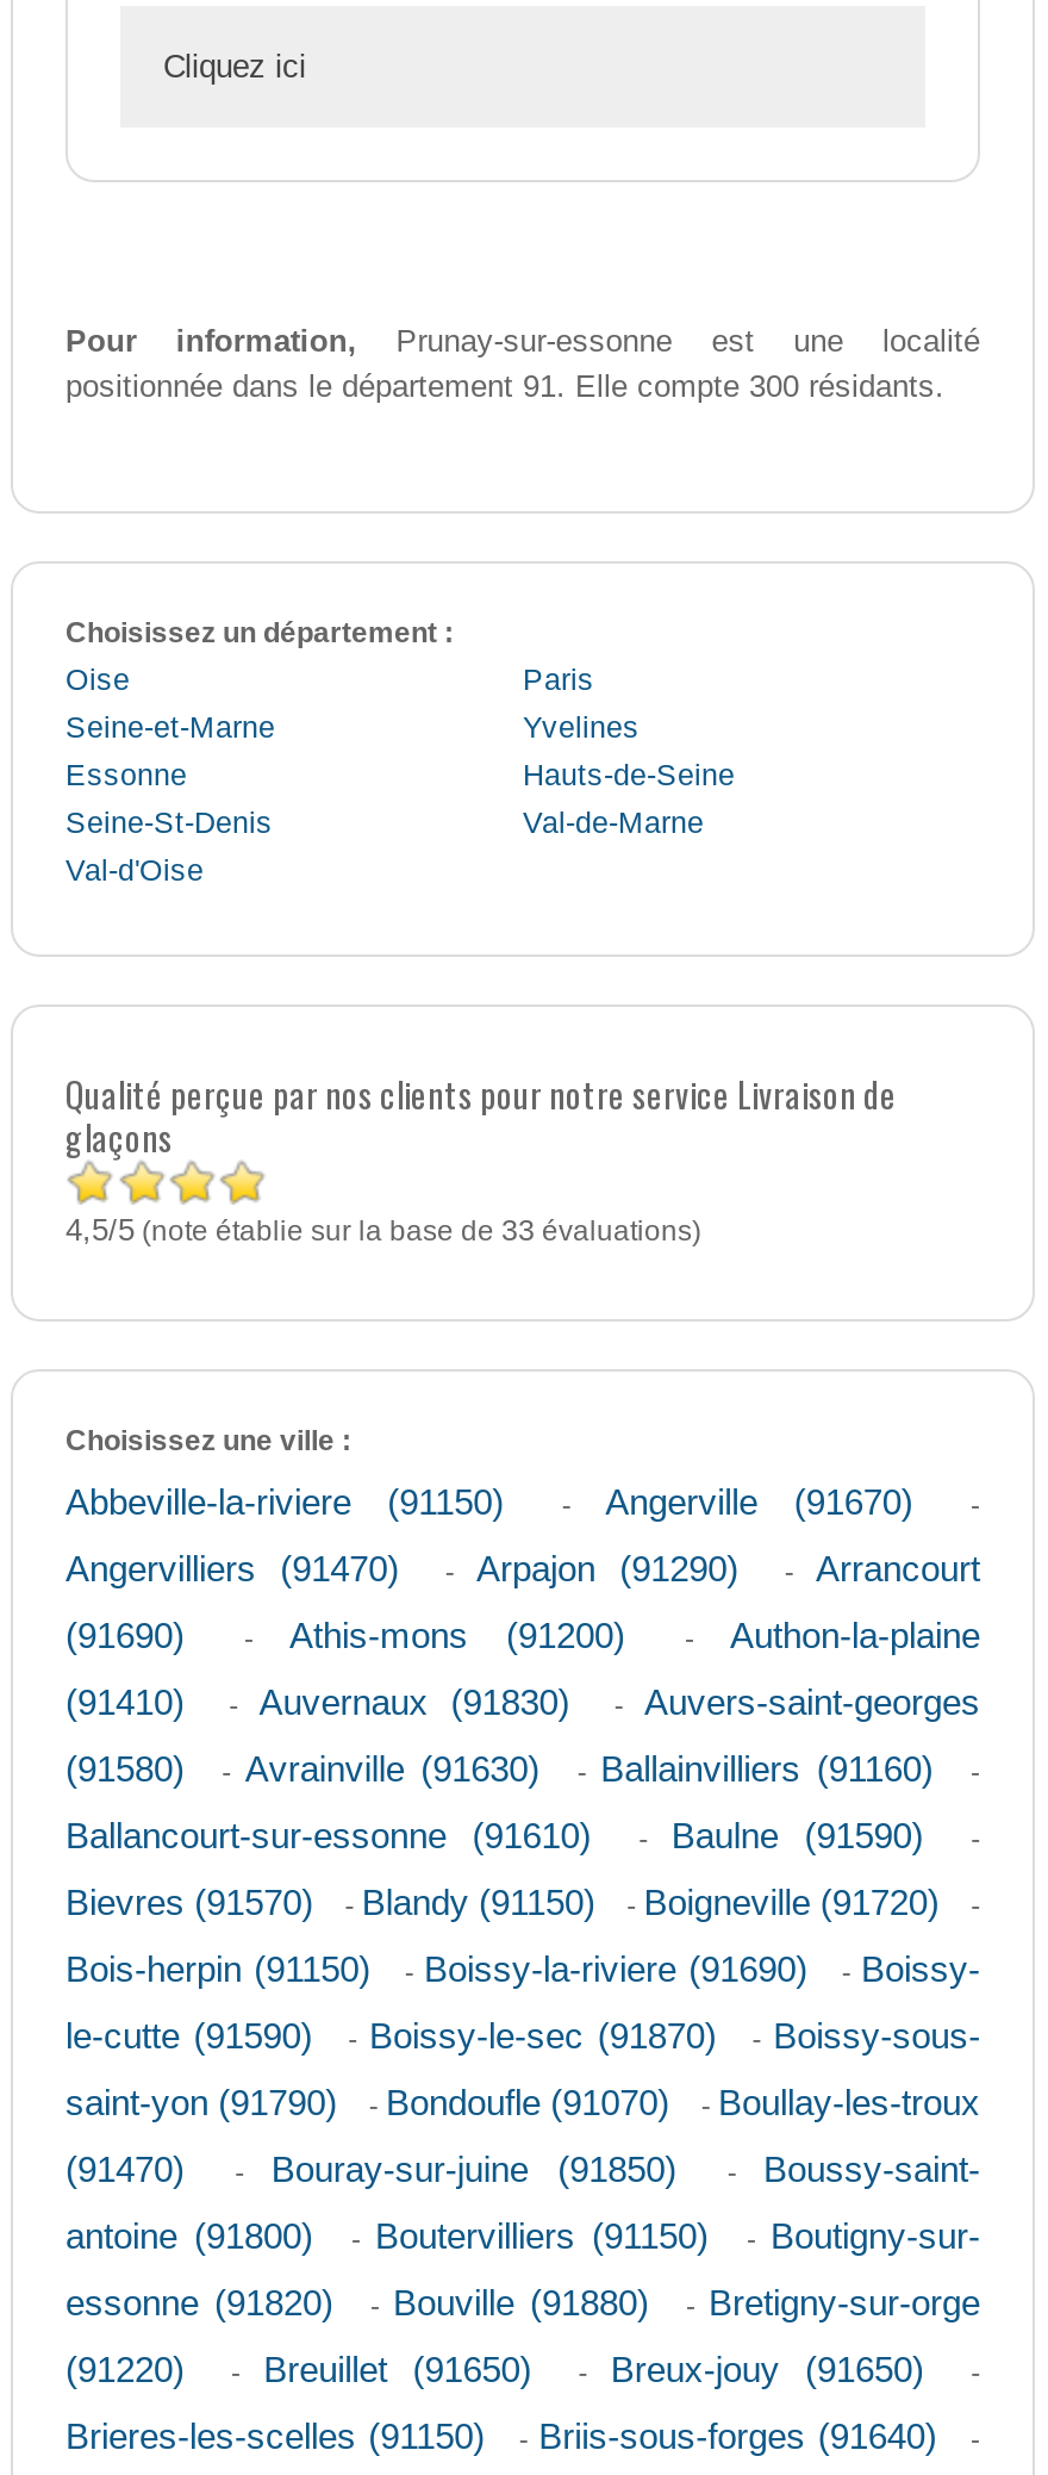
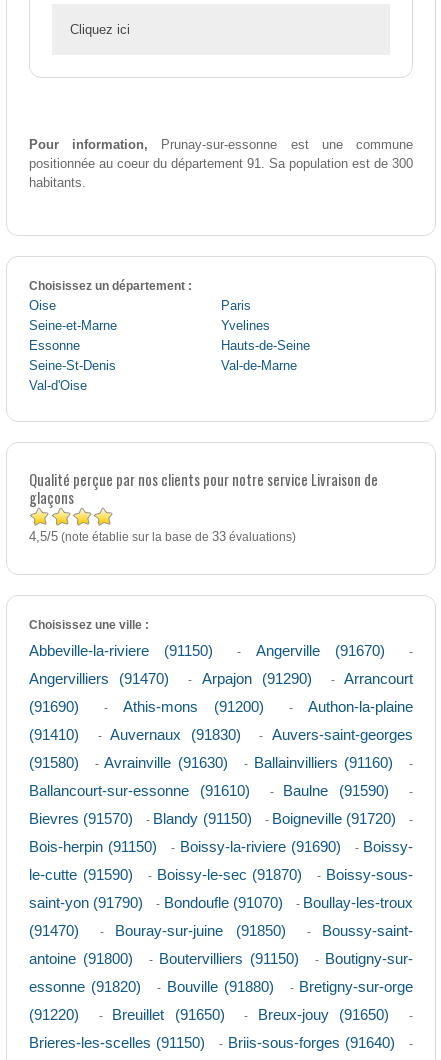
[65,324,980,405] Pour information, Prunay-sur-essonne est une localité | positionnée dans le département 91. Elle compte 300 résidants. -> [29,137,413,190] Pour information, Prunay-sur-essonne est une commune | positionnée au coeur du département 91. Sa population est de 300 | habitants.

